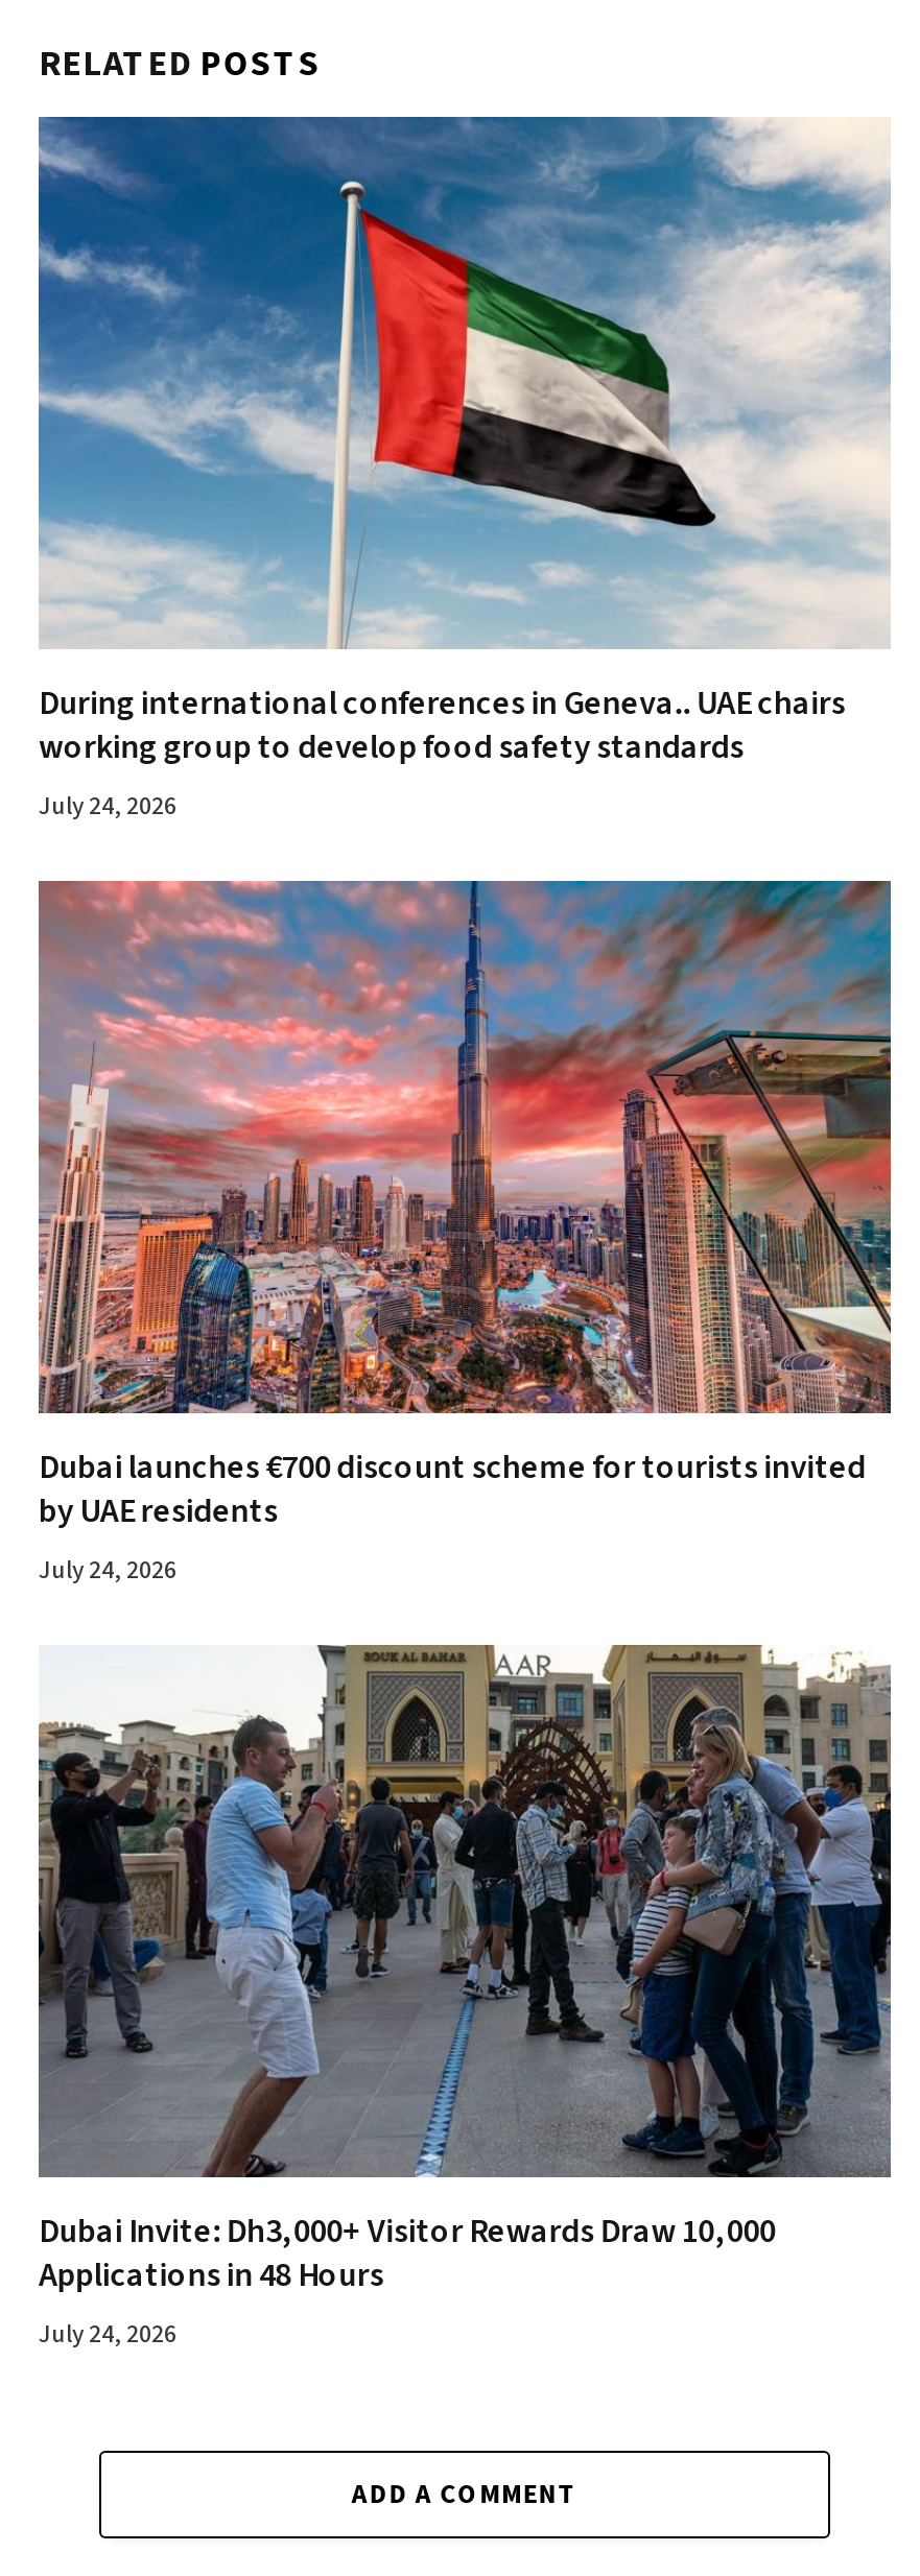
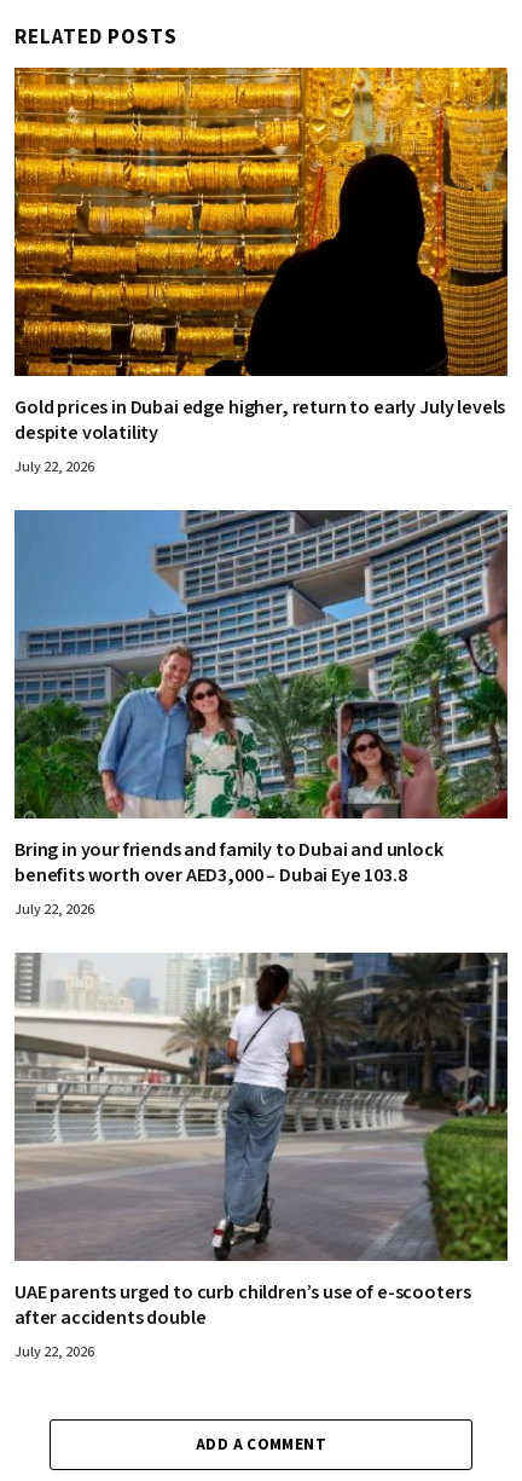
[37,115,891,826] [image] | During international conferences in Geneva.. UAE chairs | working group to develop food safety standards | July 24, 2026 -> [13,66,509,478] [image] | Gold prices in Dubai edge higher, return to early July levels | despite volatility | July 22, 2026
[37,879,893,1590] [image] | Dubai launches €700 discount scheme for tourists invited | by UAE residents | July 24, 2026 -> [13,509,509,921] [image] | Bring in your friends and family to Dubai and unlock | benefits worth over AED3,000 – Dubai Eye 103.8 | July 22, 2026
[39,1643,893,2354] [image] | Dubai Invite: Dh3,000+ Visitor Rewards Draw 10,000 | Applications in 48 Hours | July 24, 2026 -> [14,951,509,1363] [image] | UAE parents urged to curb children’s use of e-scooters | after accidents double | July 22, 2026

